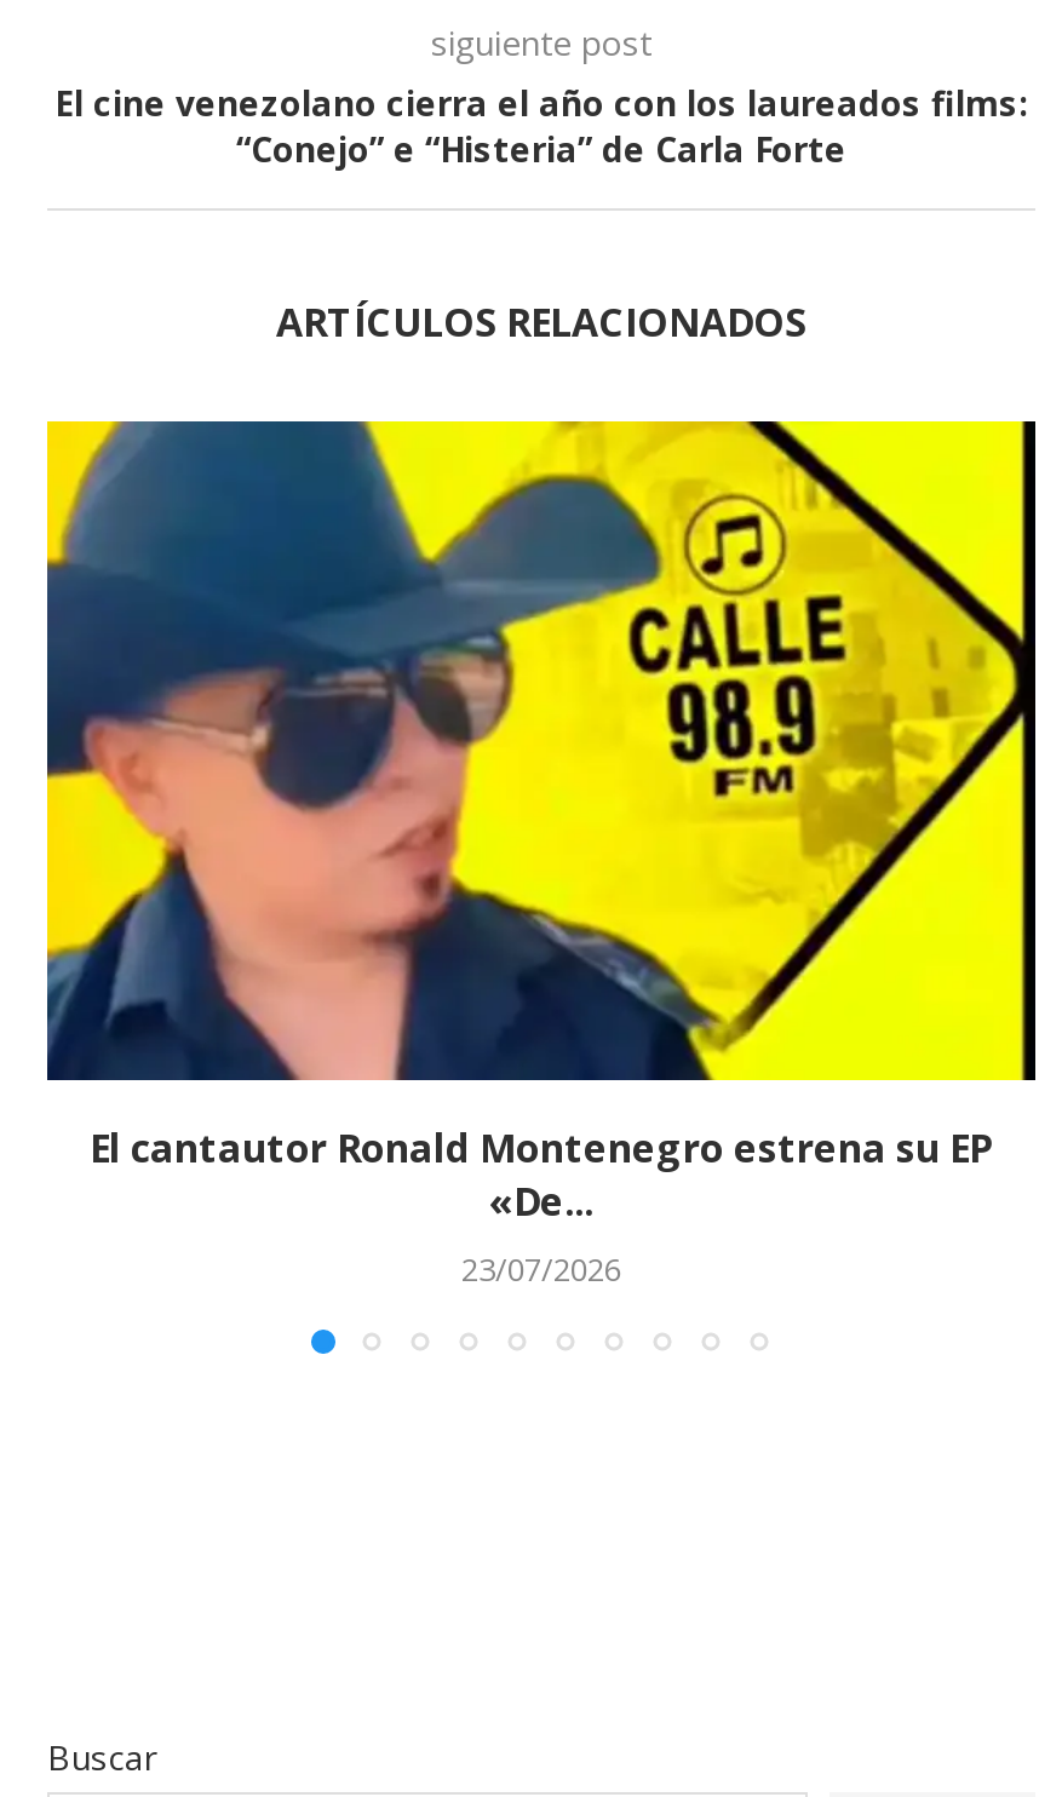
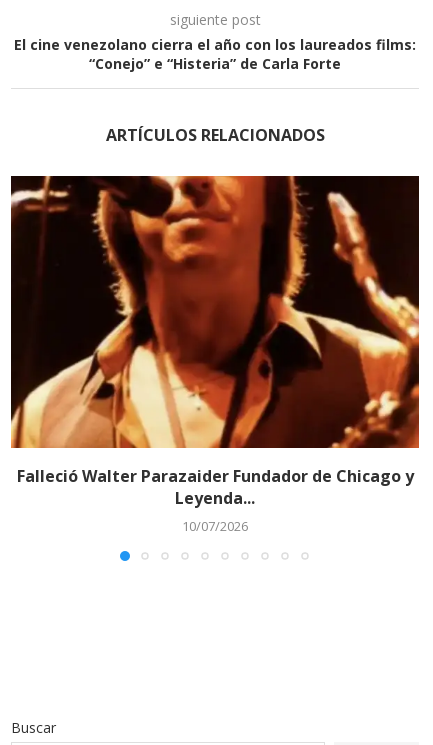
[45,419,1038,1290] [image] | El cantautor Ronald Montenegro estrena su EP | «De... | 23/07/2026 -> [10,175,420,535] [image] | Falleció Walter Parazaider Fundador de Chicago y | Leyenda... | 10/07/2026

